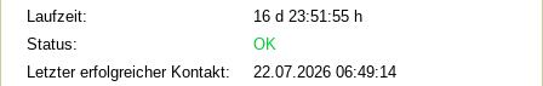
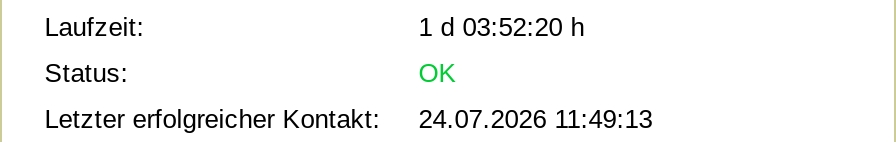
[254,7,363,25] 16 d 23:51:55 h -> [418,11,584,41] 1 d 03:52:20 h
[27,63,397,81] Letzter erfolgreicher Kontakt: 22.07.2026 06:49:14 -> [44,103,652,133] Letzter erfolgreicher Kontakt: 24.07.2026 11:49:13

